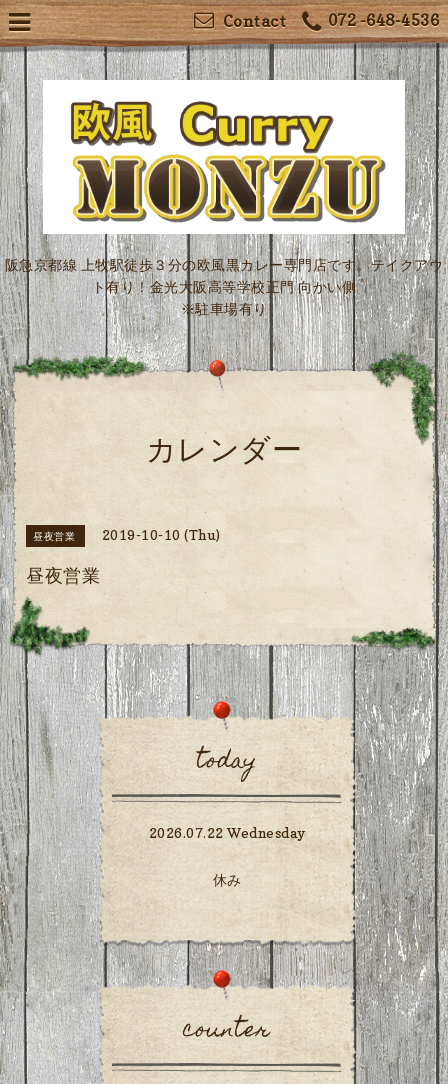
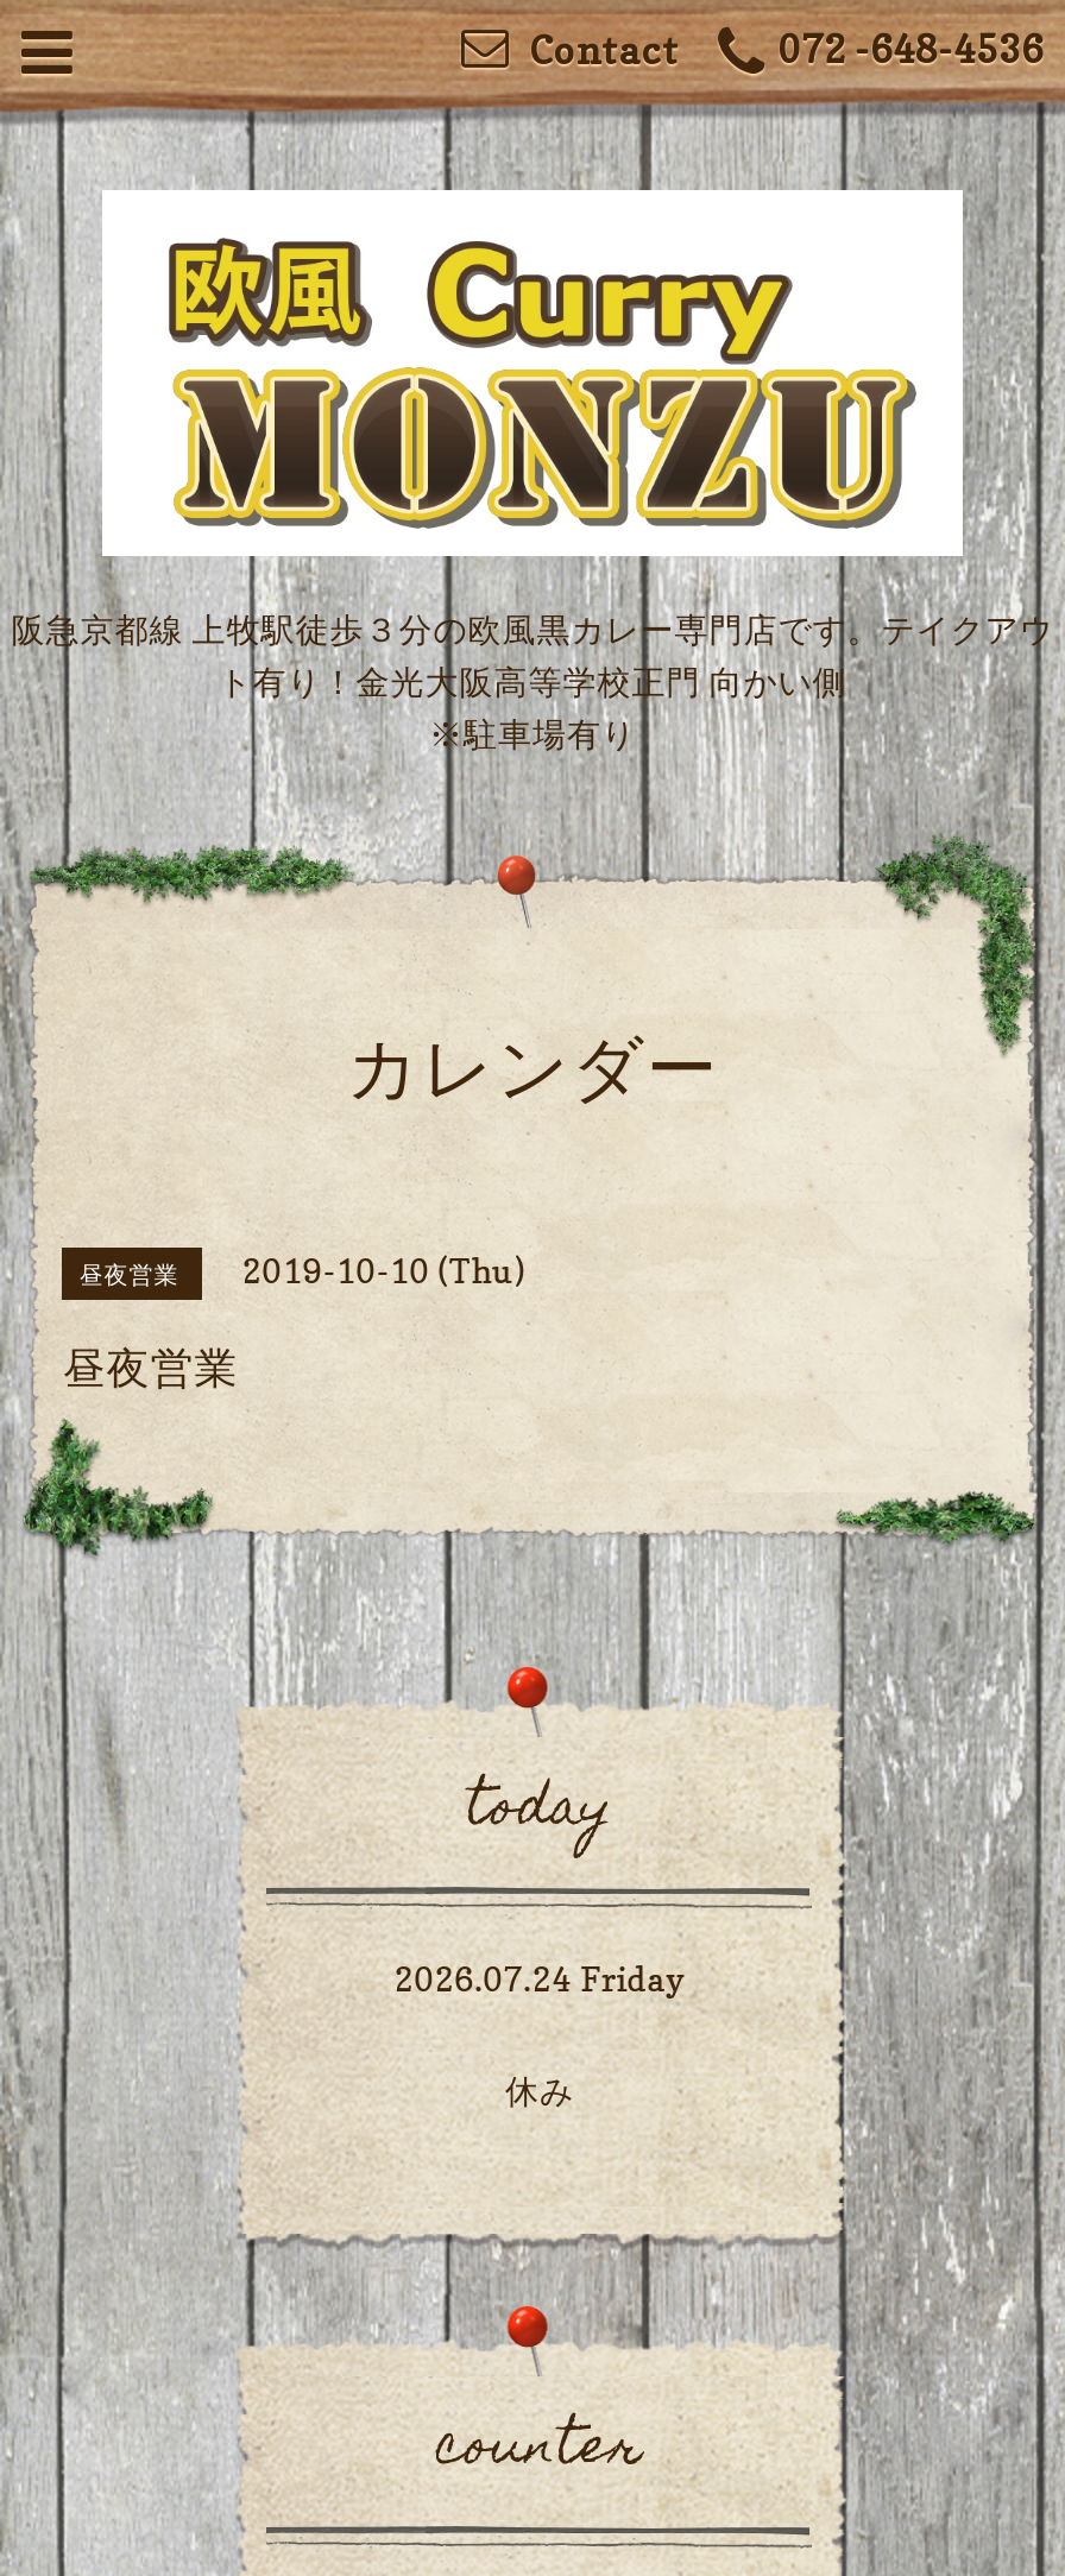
[148,824,305,841] 2026.07.22 Wednesday -> [394,1959,685,1999] 2026.07.24 Friday

